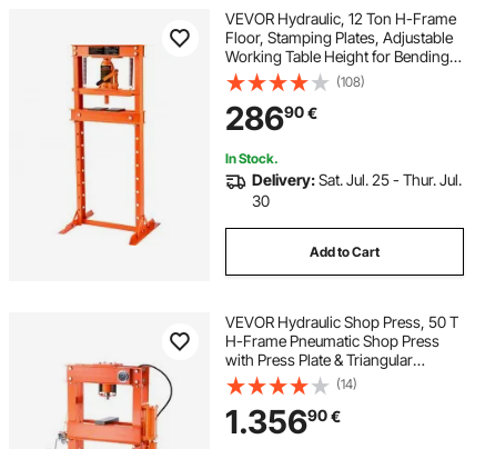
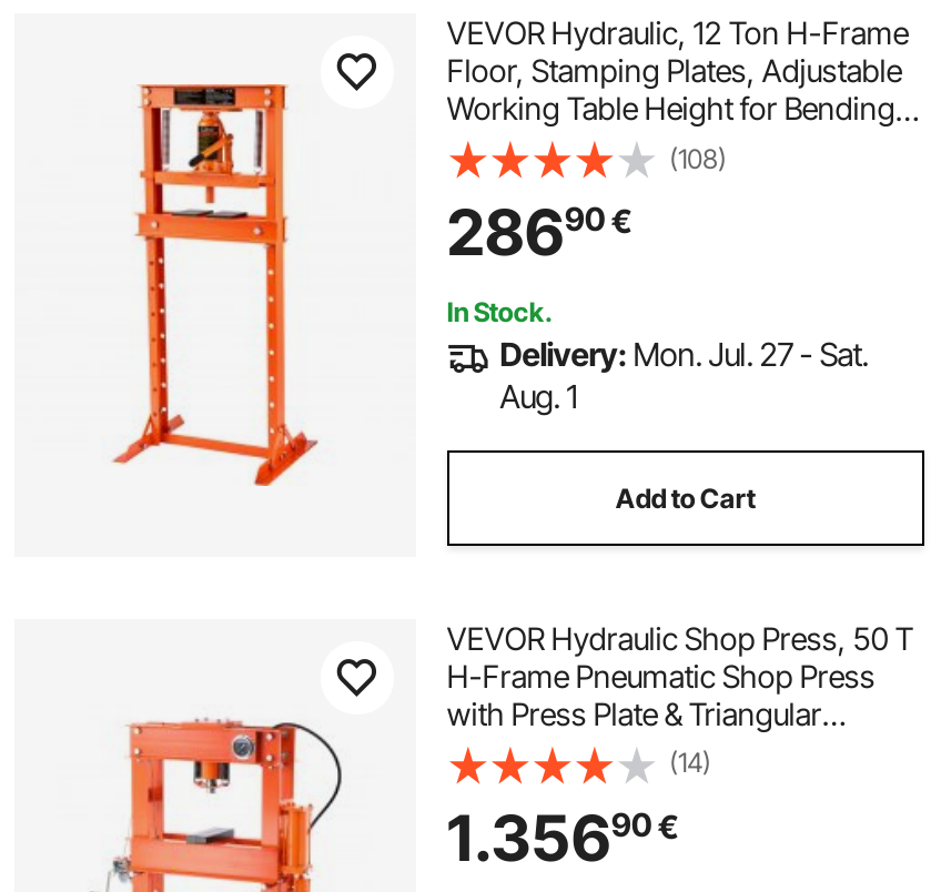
[252,171,461,211] Delivery: Sat. Jul. 25 - Thur. Jul. | 30 -> [500,336,868,416] Delivery: Mon. Jul. 27 - Sat. | Aug. 1

